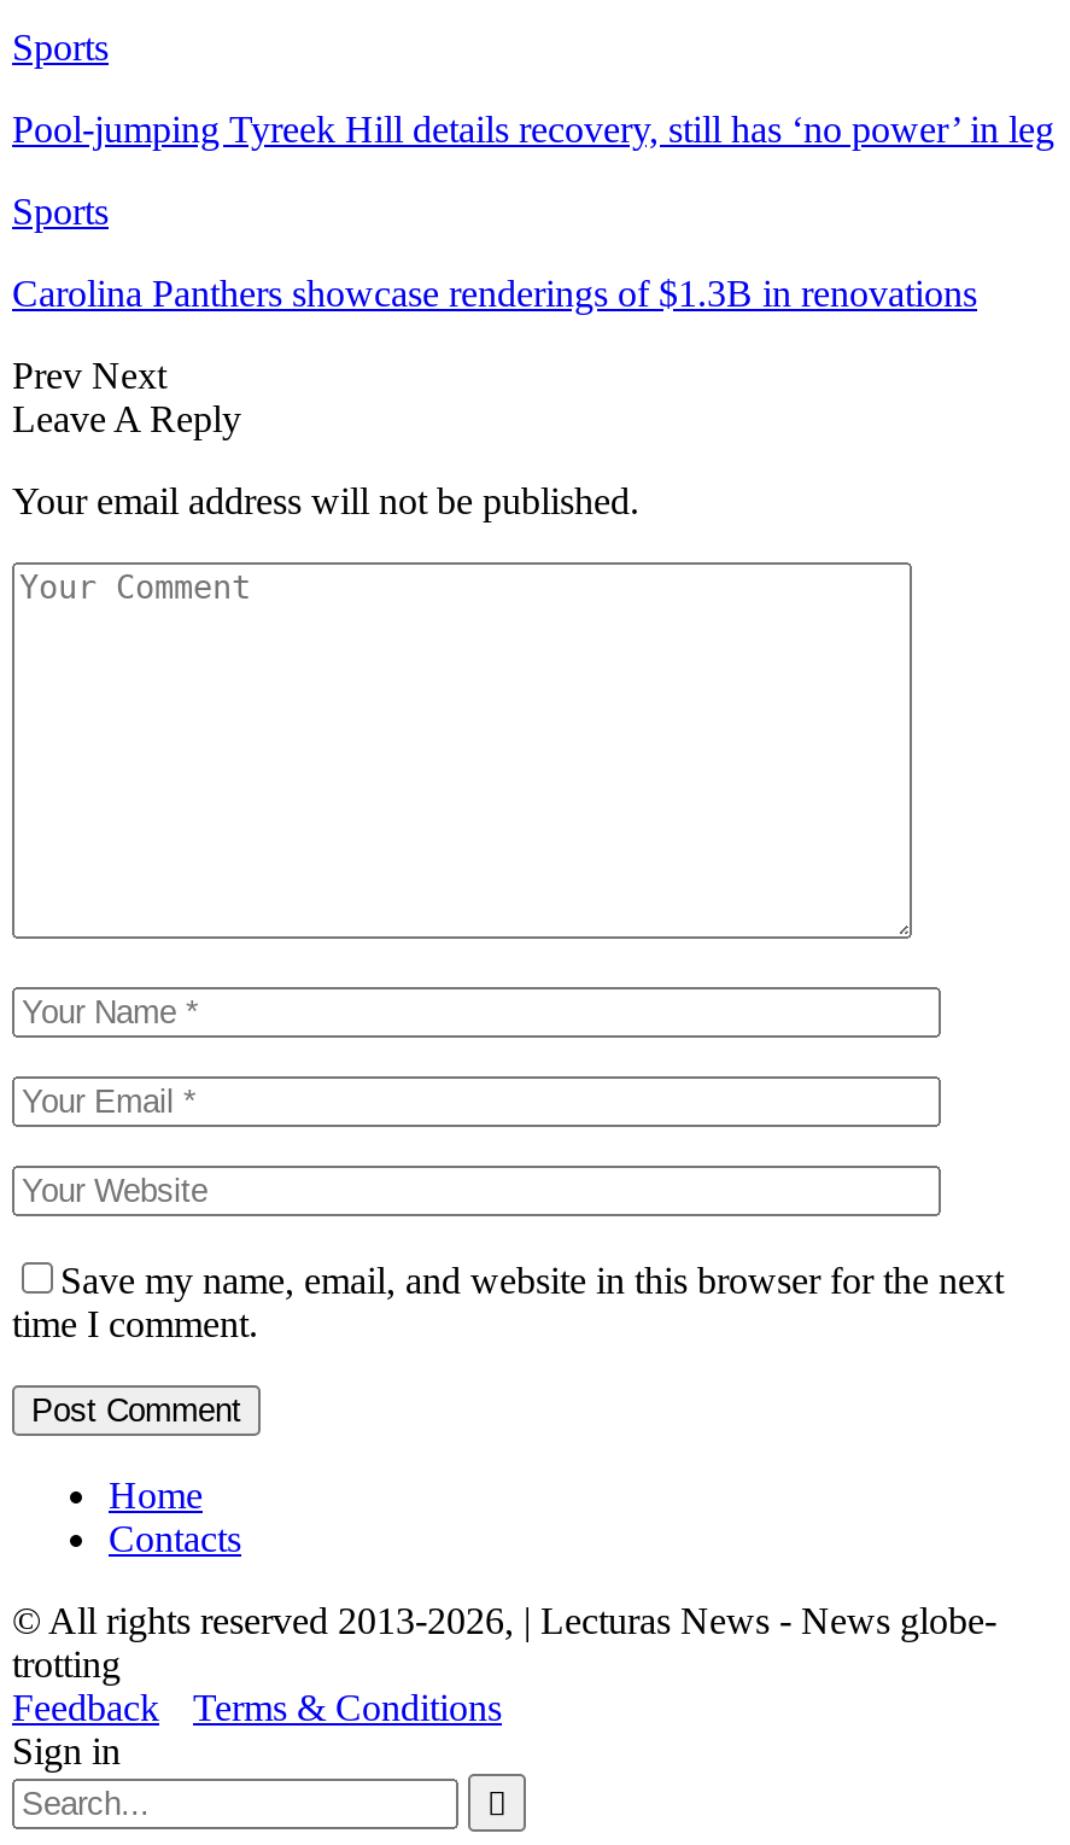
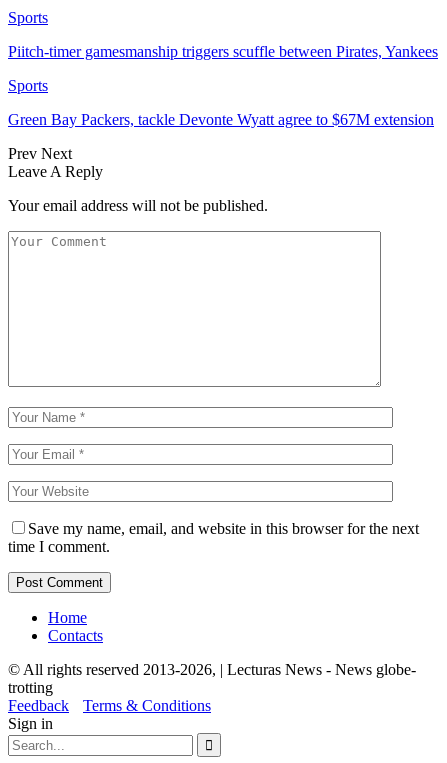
[12,108,1054,149] Pool-jumping Tyreek Hill details recovery, still has ‘no power’ in leg -> [8,43,438,60] Piitch-timer gamesmanship triggers scuffle between Pirates, Yankees
[12,272,977,313] Carolina Panthers showcase renderings of $1.3B in renovations -> [8,111,434,128] Green Bay Packers, tackle Devonte Wyatt agree to $67M extension

